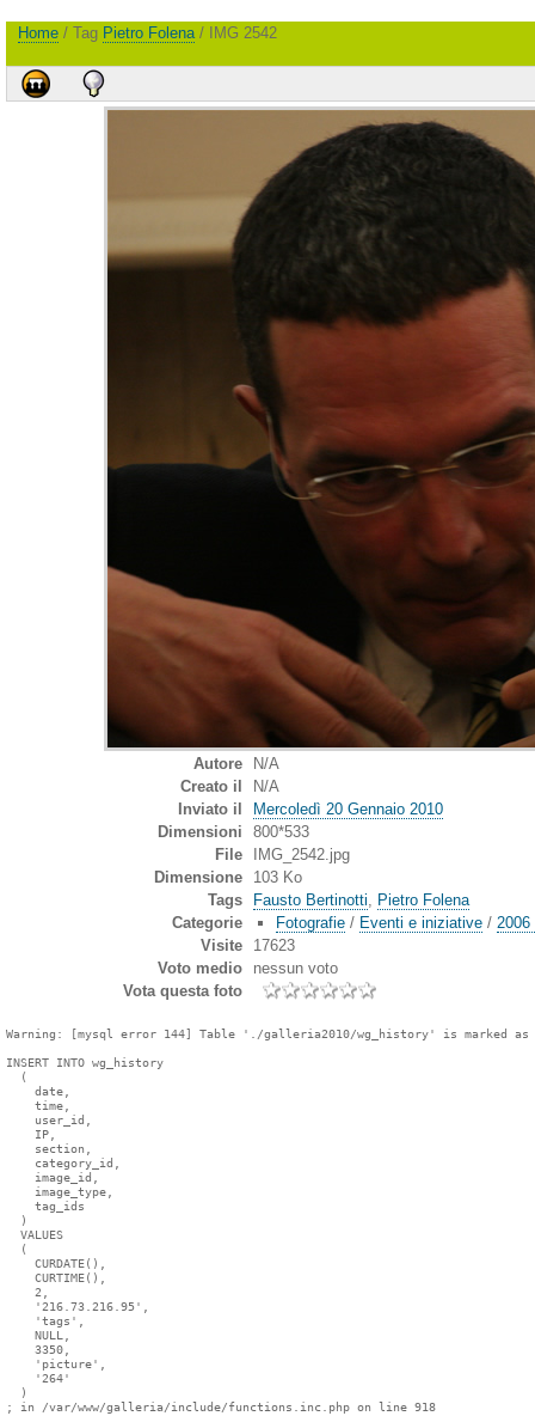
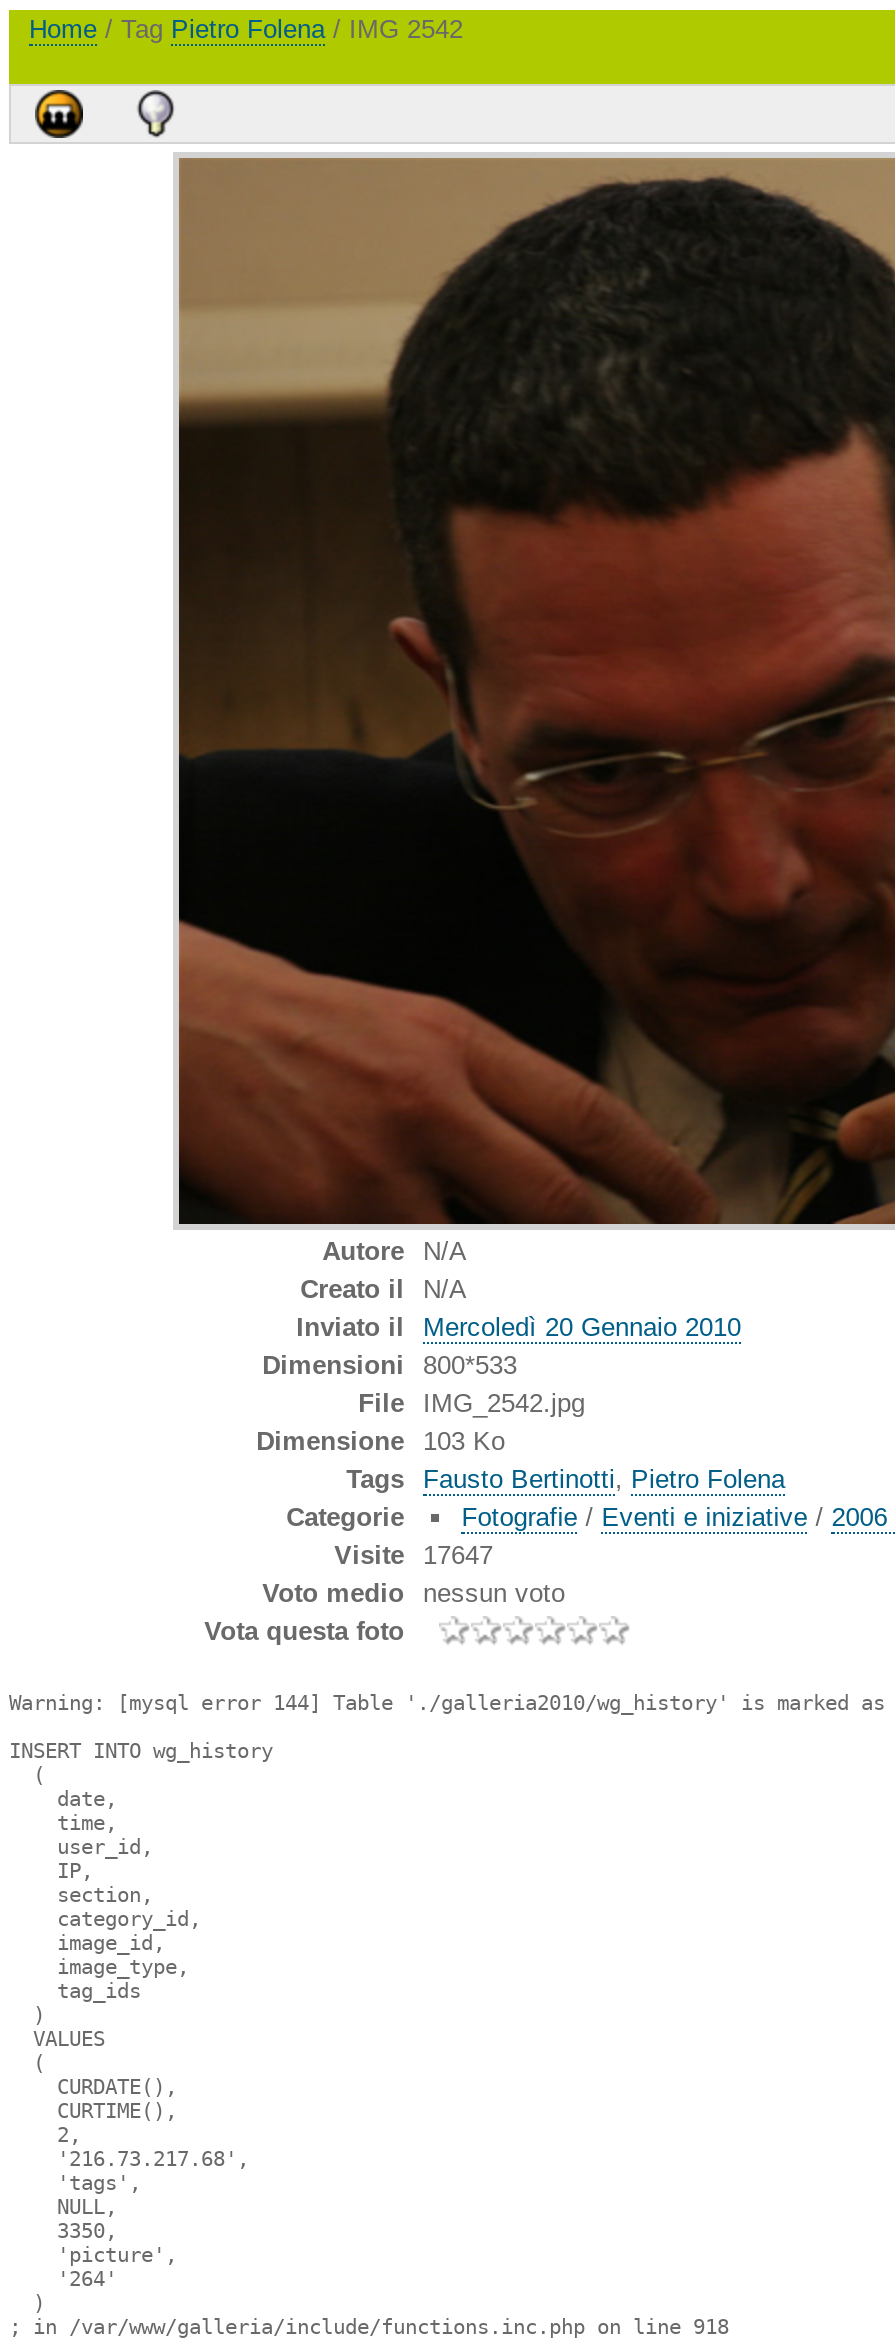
[200,936,295,954] Visite 17623 -> [334,1539,493,1569] Visite 17647
[6,1298,149,1313] '216.73.216.95', -> [9,2145,249,2169] '216.73.217.68',

